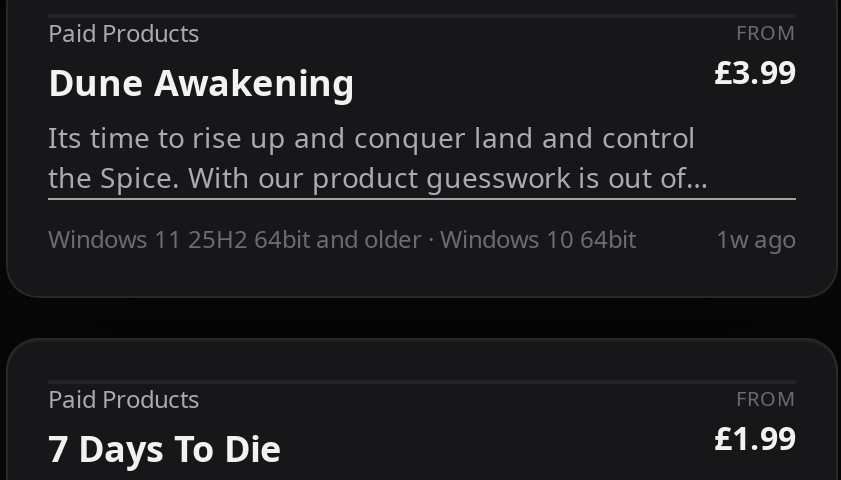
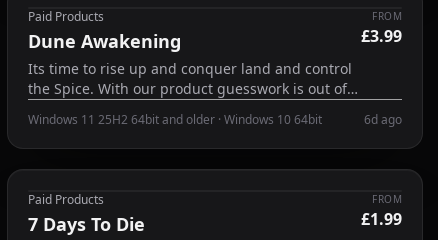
[716,222,796,256] 1w ago -> [364,111,402,128] 6d ago

